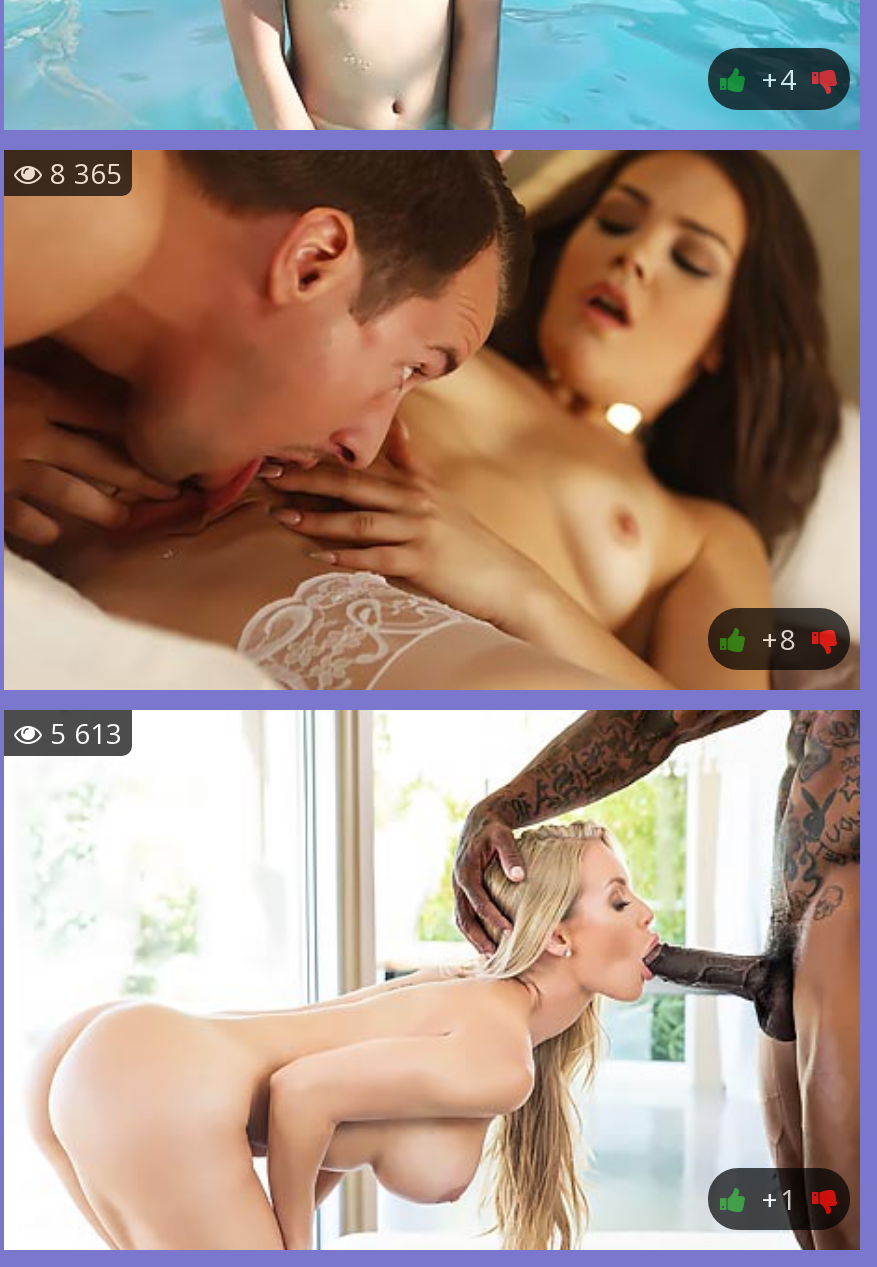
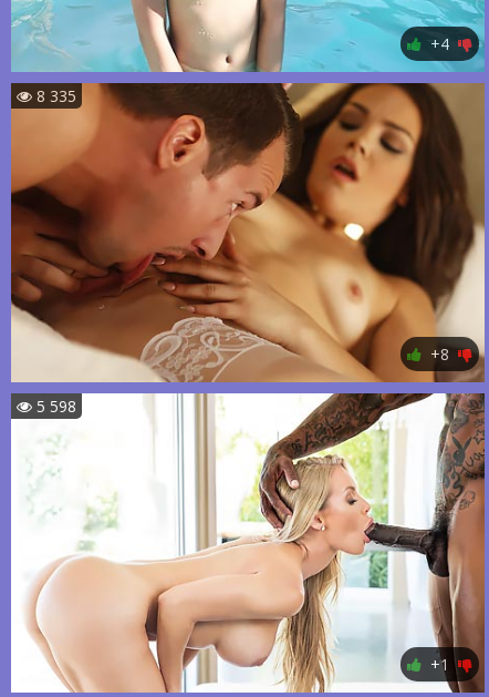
[42,154,122,192] 8 365 -> [32,86,76,107] 8 335
[42,714,122,752] 5 613 -> [32,395,76,417] 5 598

